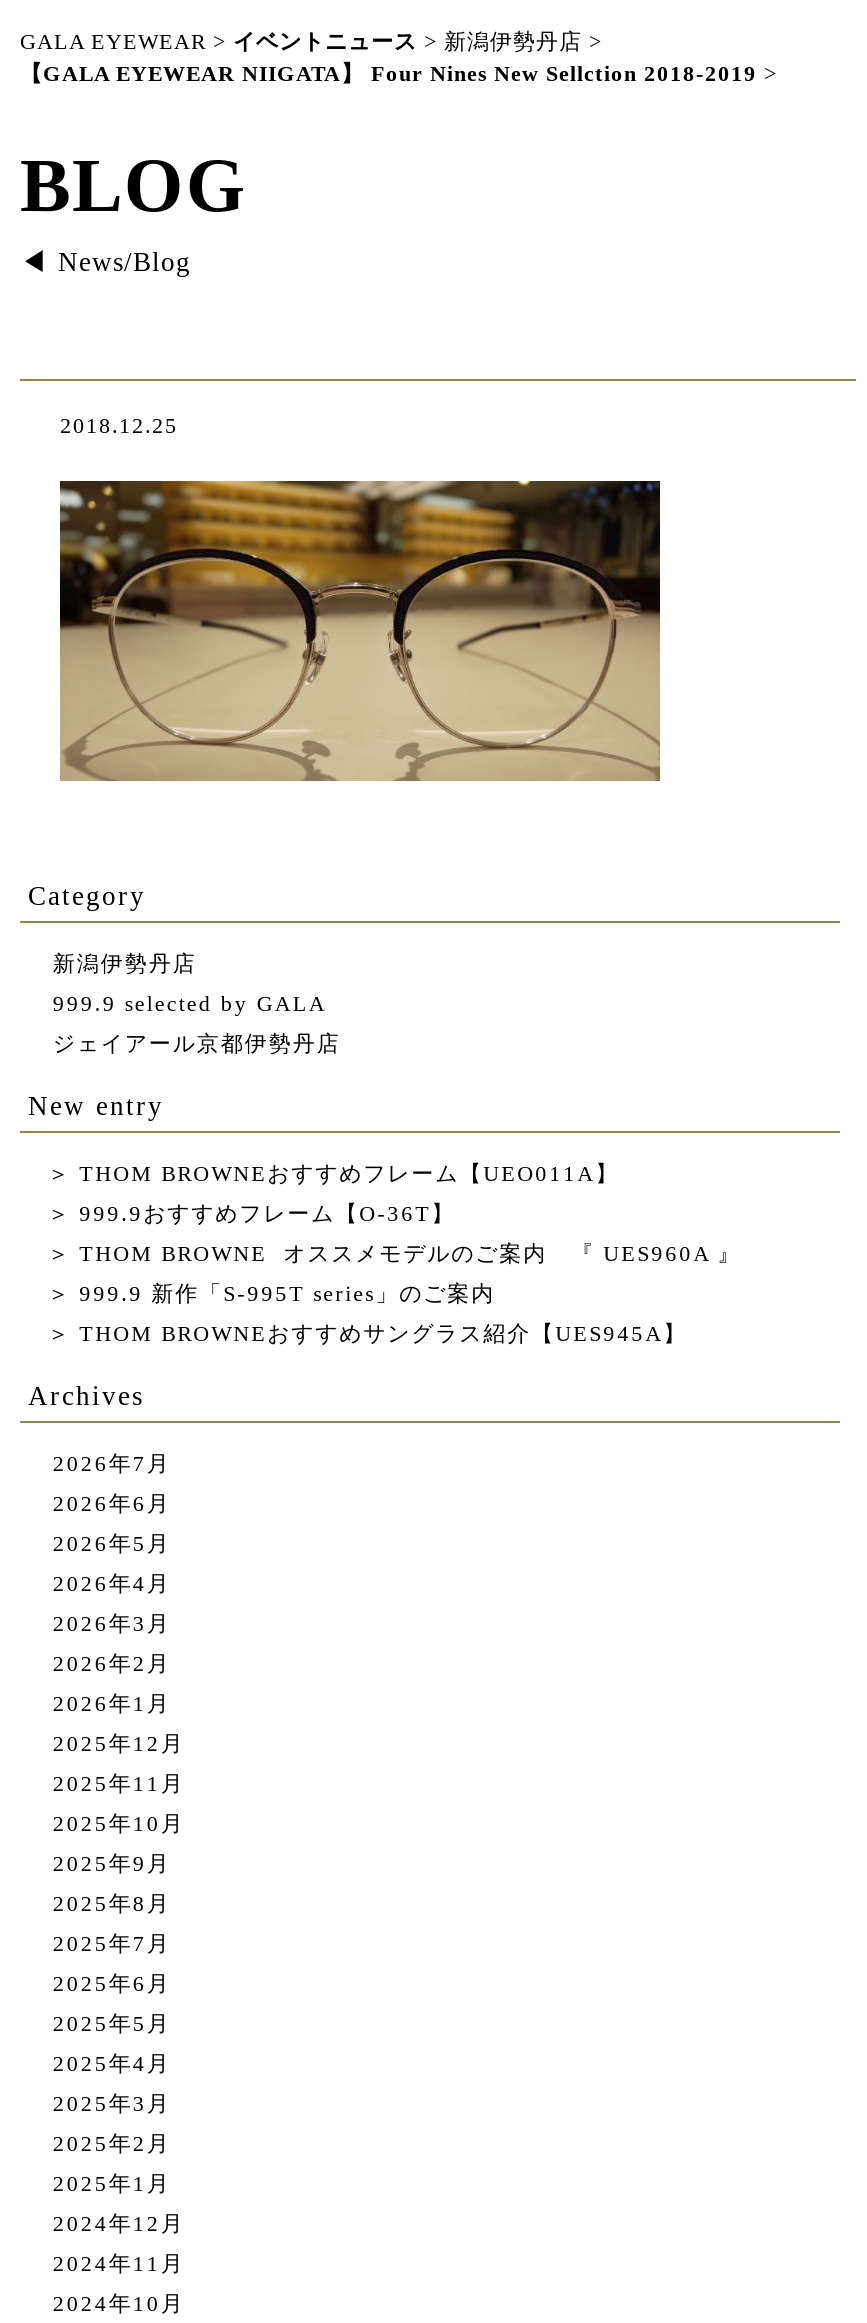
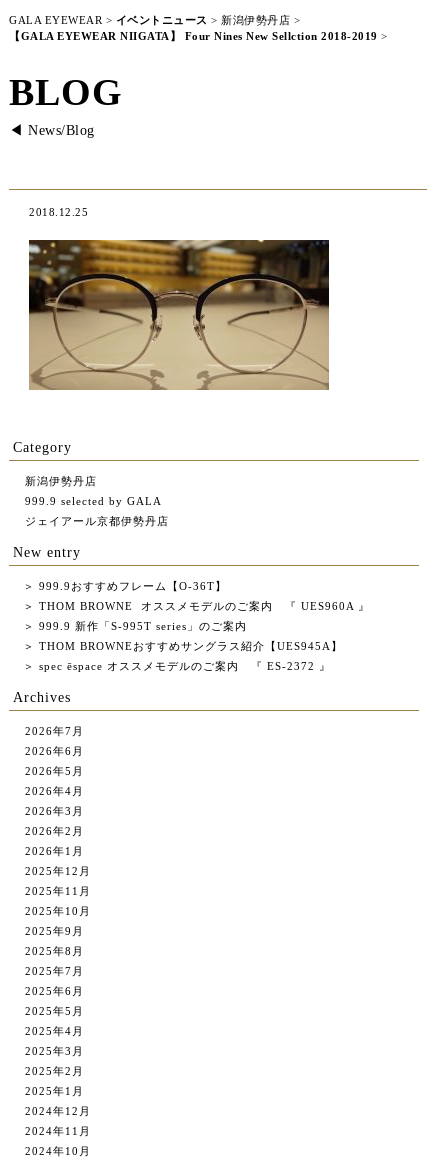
[47,1160,619,1184] ＞THOM BROWNEおすすめフレーム【UEO011A】 -> none
moved [47,1240,741,1344] -> [23,600,370,652]: ＞THOM BROWNE オススメモデルのご案内 『 UES960A 』 | ＞999.9 新作「S-995T series」のご案内 | ＞THOM BROWNEおすすめサングラス紹介【UES945A】
none -> [23,660,331,672] ＞spec ēspace オススメモデルのご案内 『 ES-2372 』

